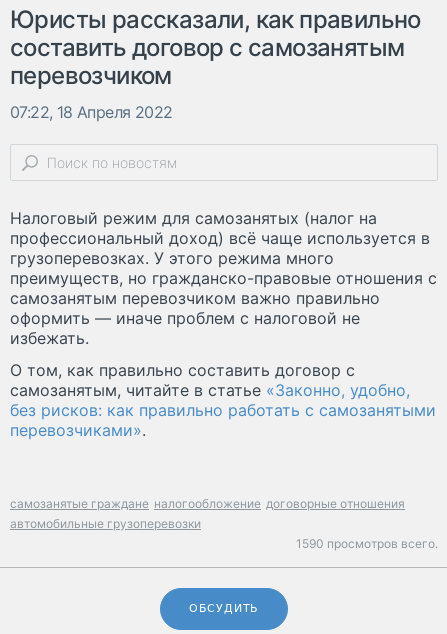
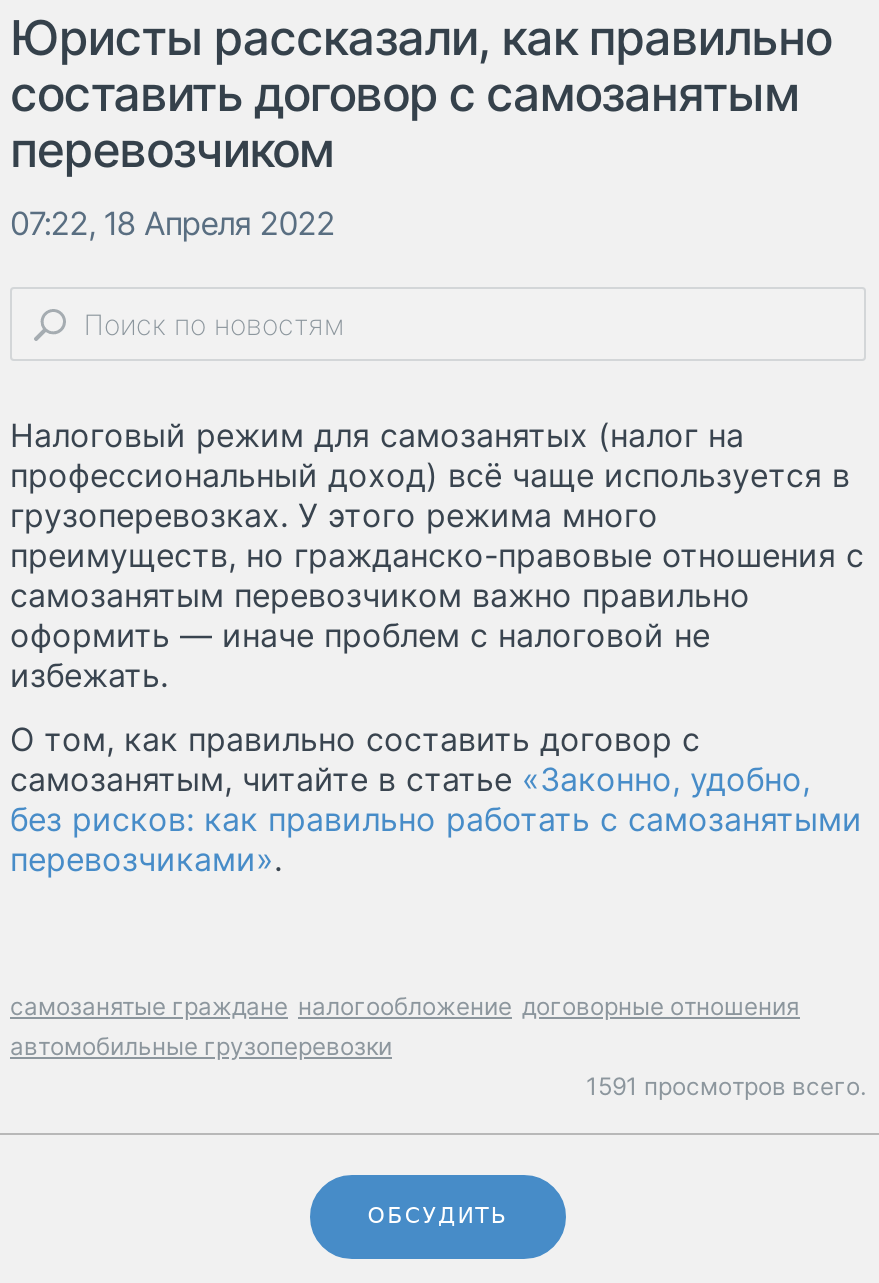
[296,536,438,551] 1590 просмотров всего. -> [586,1071,866,1101] 1591 просмотров всего.

